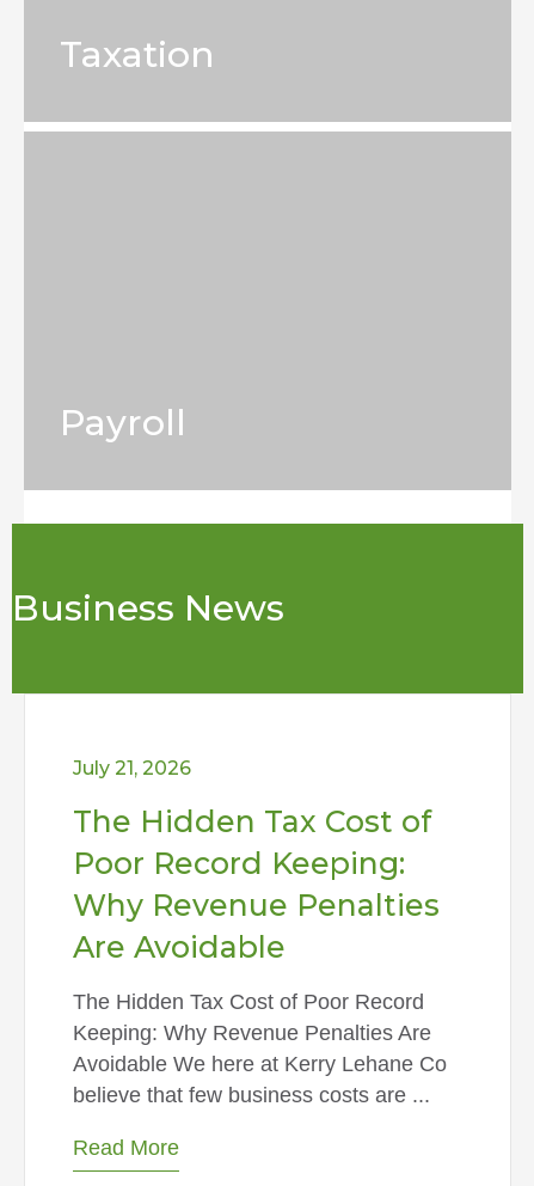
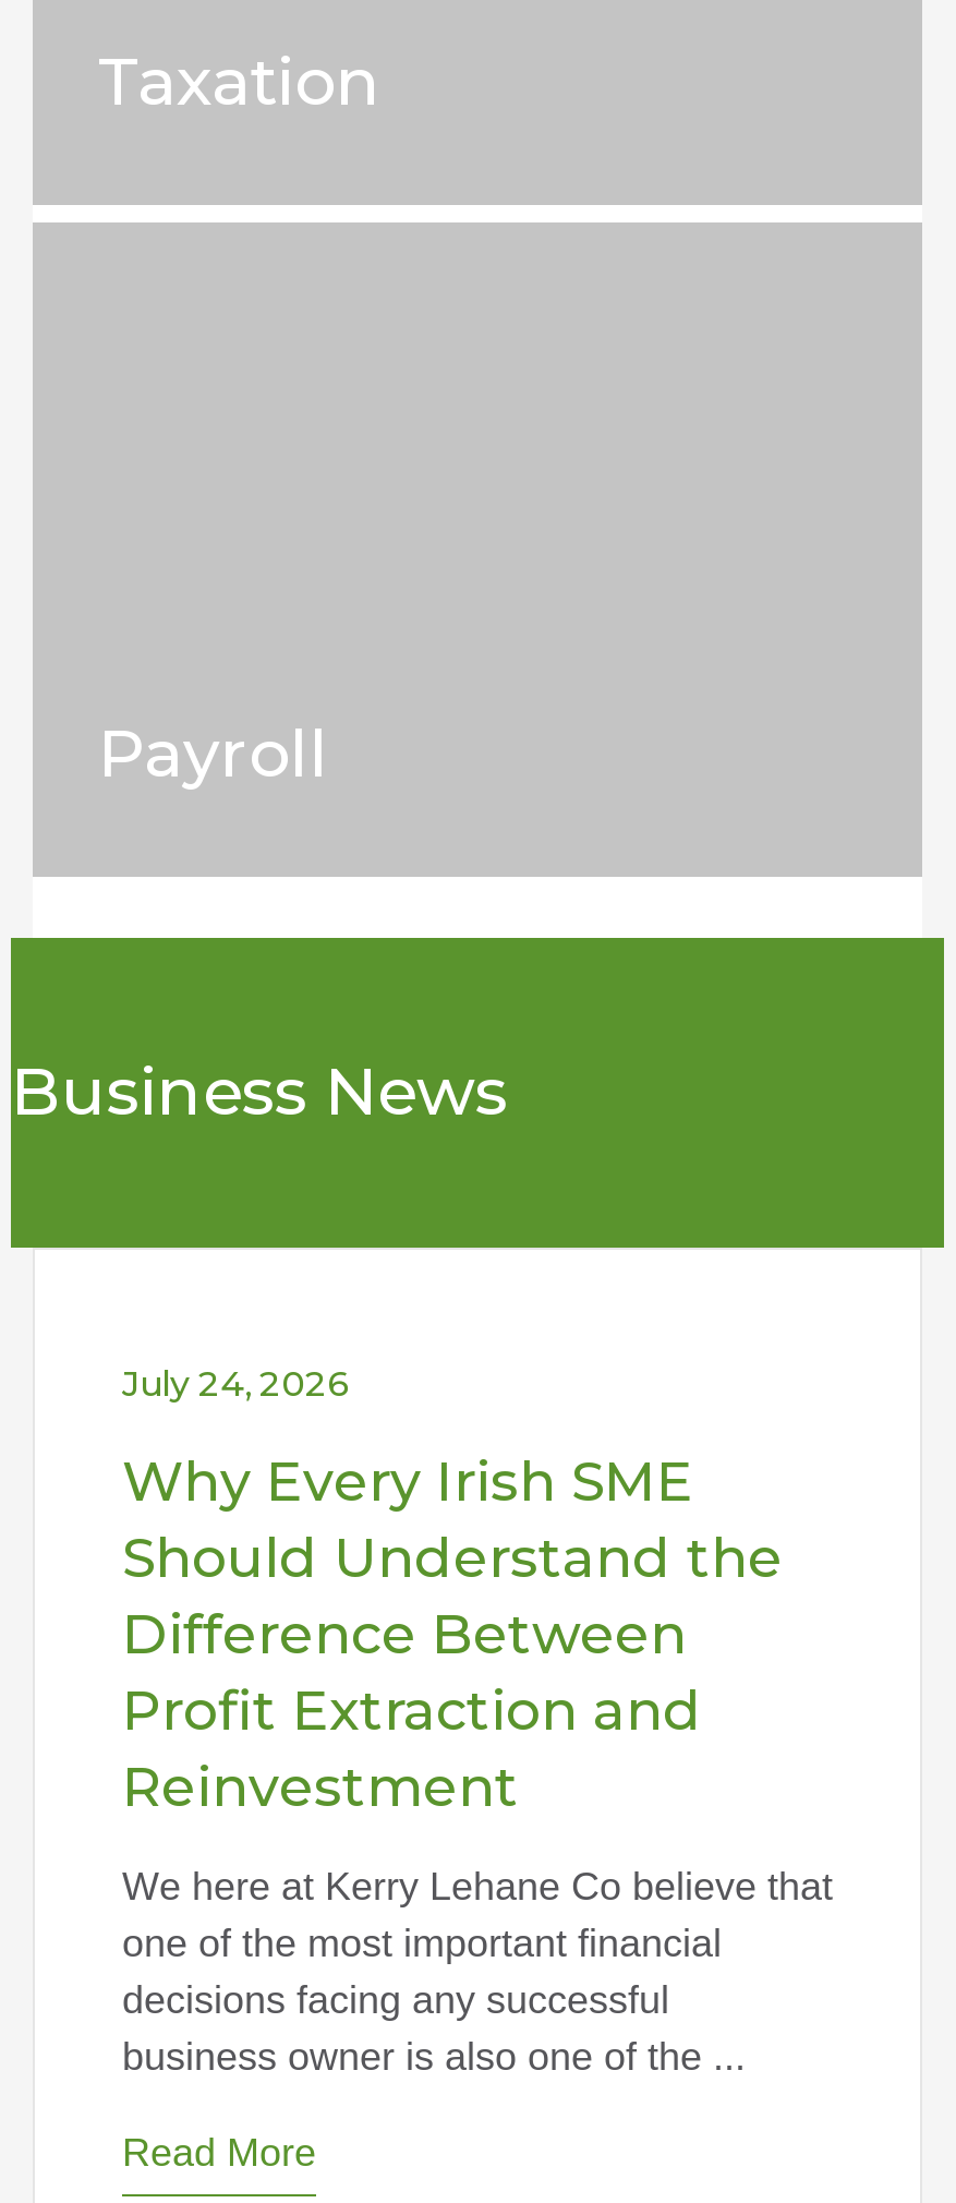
[73,757,191,780] July 21, 2026 -> [122,1364,349,1406] July 24, 2026
[73,804,440,965] The Hidden Tax Cost of | Poor Record Keeping: | Why Revenue Penalties | Are Avoidable -> [122,1449,783,1820] Why Every Irish SME | Should Understand the | Difference Between | Profit Extraction and | Reinvestment
[73,990,447,1108] The Hidden Tax Cost of Poor Record | Keeping: Why Revenue Penalties Are | Avoidable We here at Kerry Lehane Co | believe that few business costs are ... -> [122,1866,833,2080] We here at Kerry Lehane Co believe that | one of the most important financial | decisions facing any successful | business owner is also one of the ...

